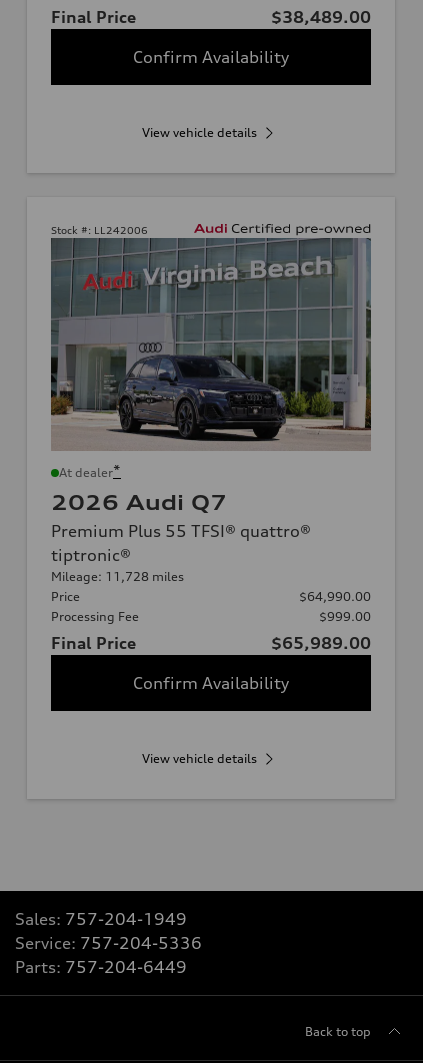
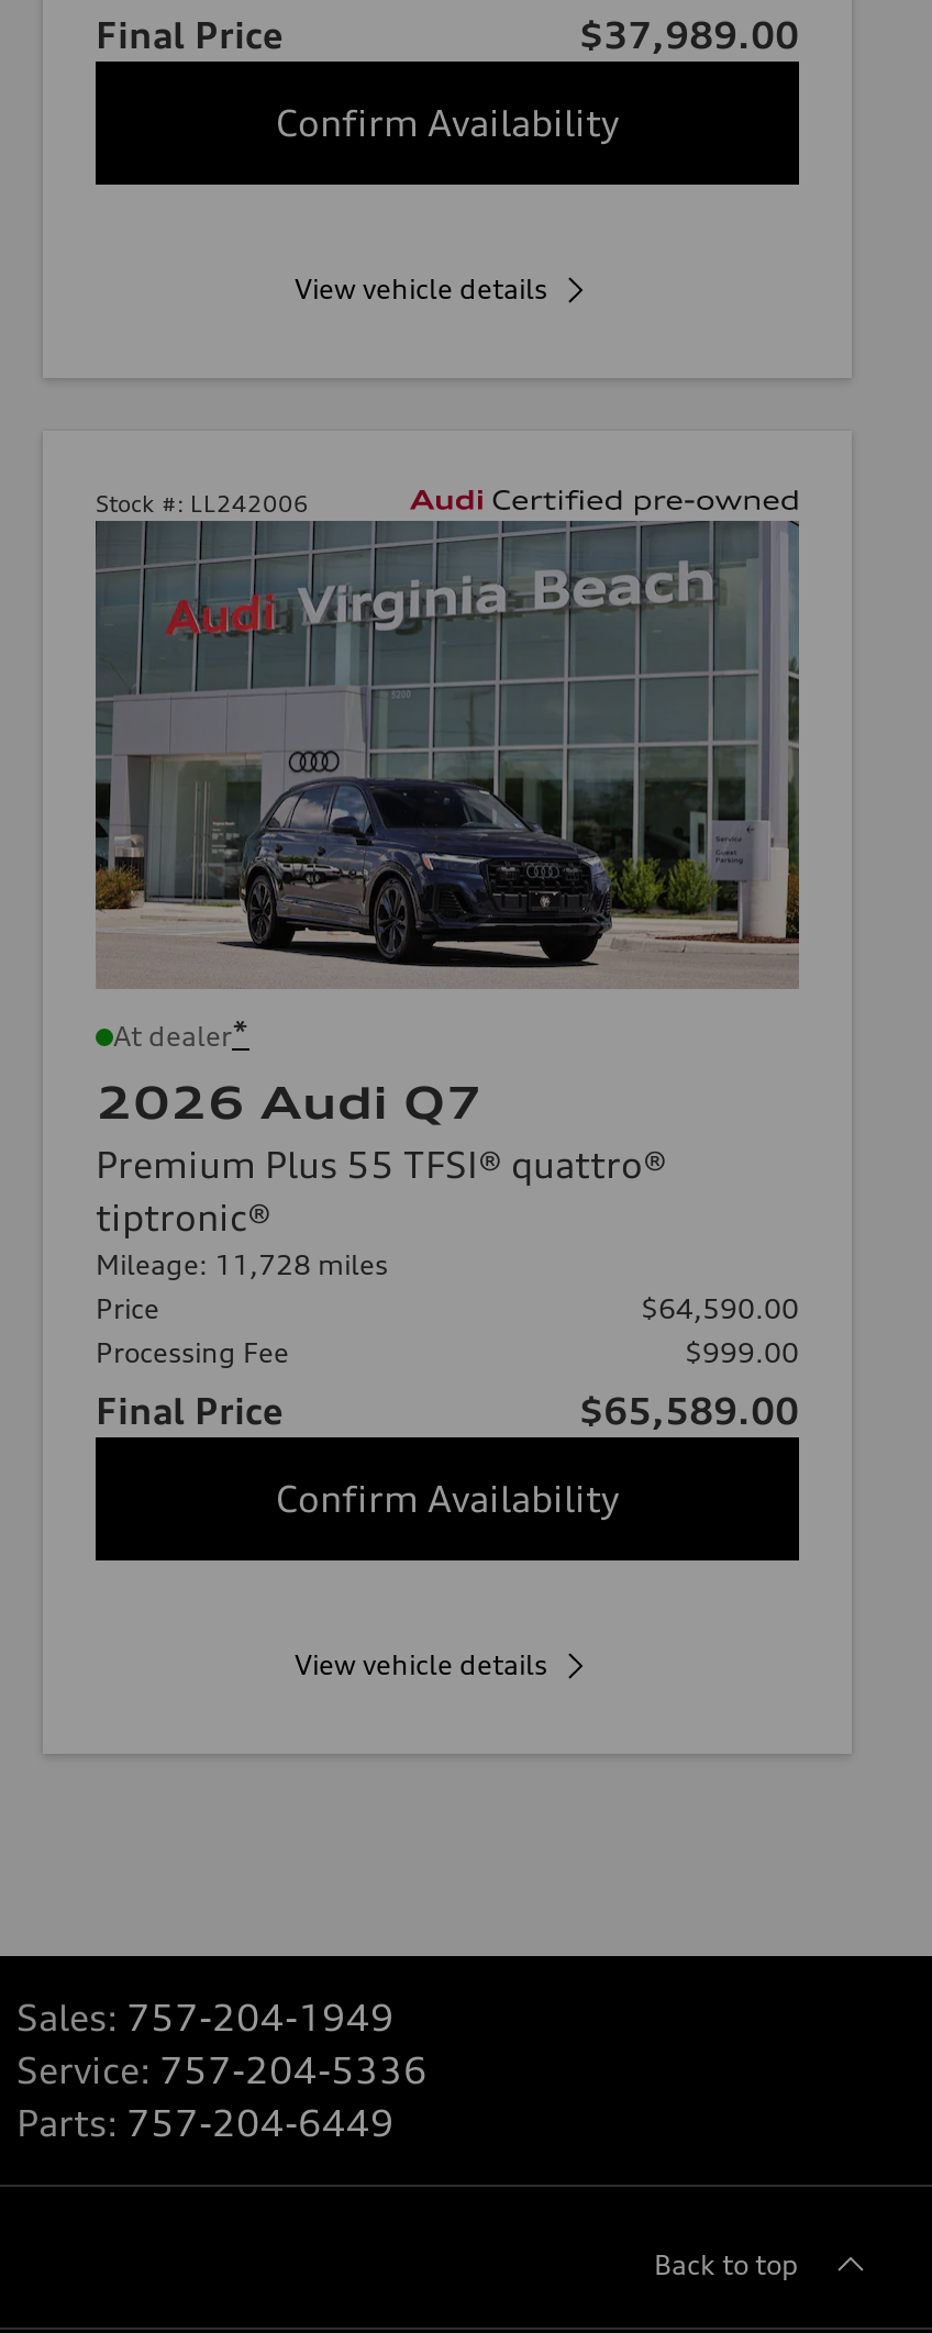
[271,6,371,26] $38,489.00 -> [579,12,799,56] $37,989.00
[299,589,371,604] $64,990.00 -> [641,1292,799,1325] $64,590.00
[271,633,371,653] $65,989.00 -> [579,1389,799,1433] $65,589.00

